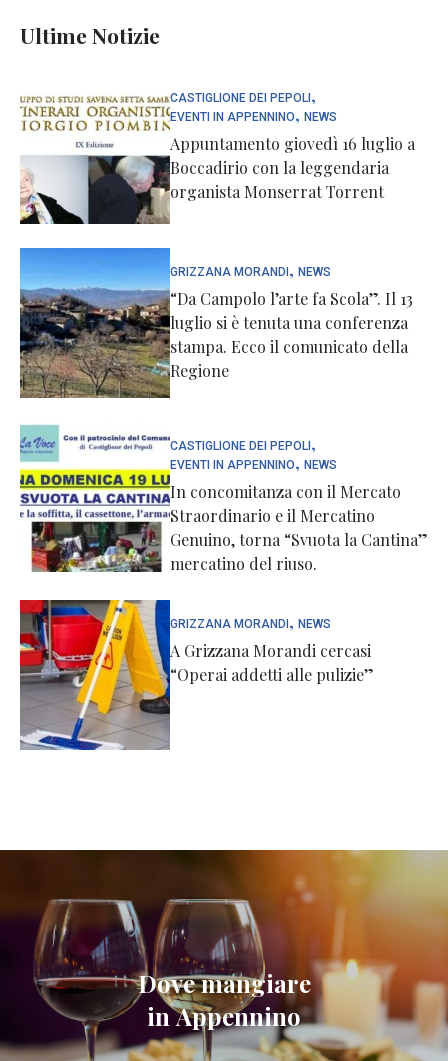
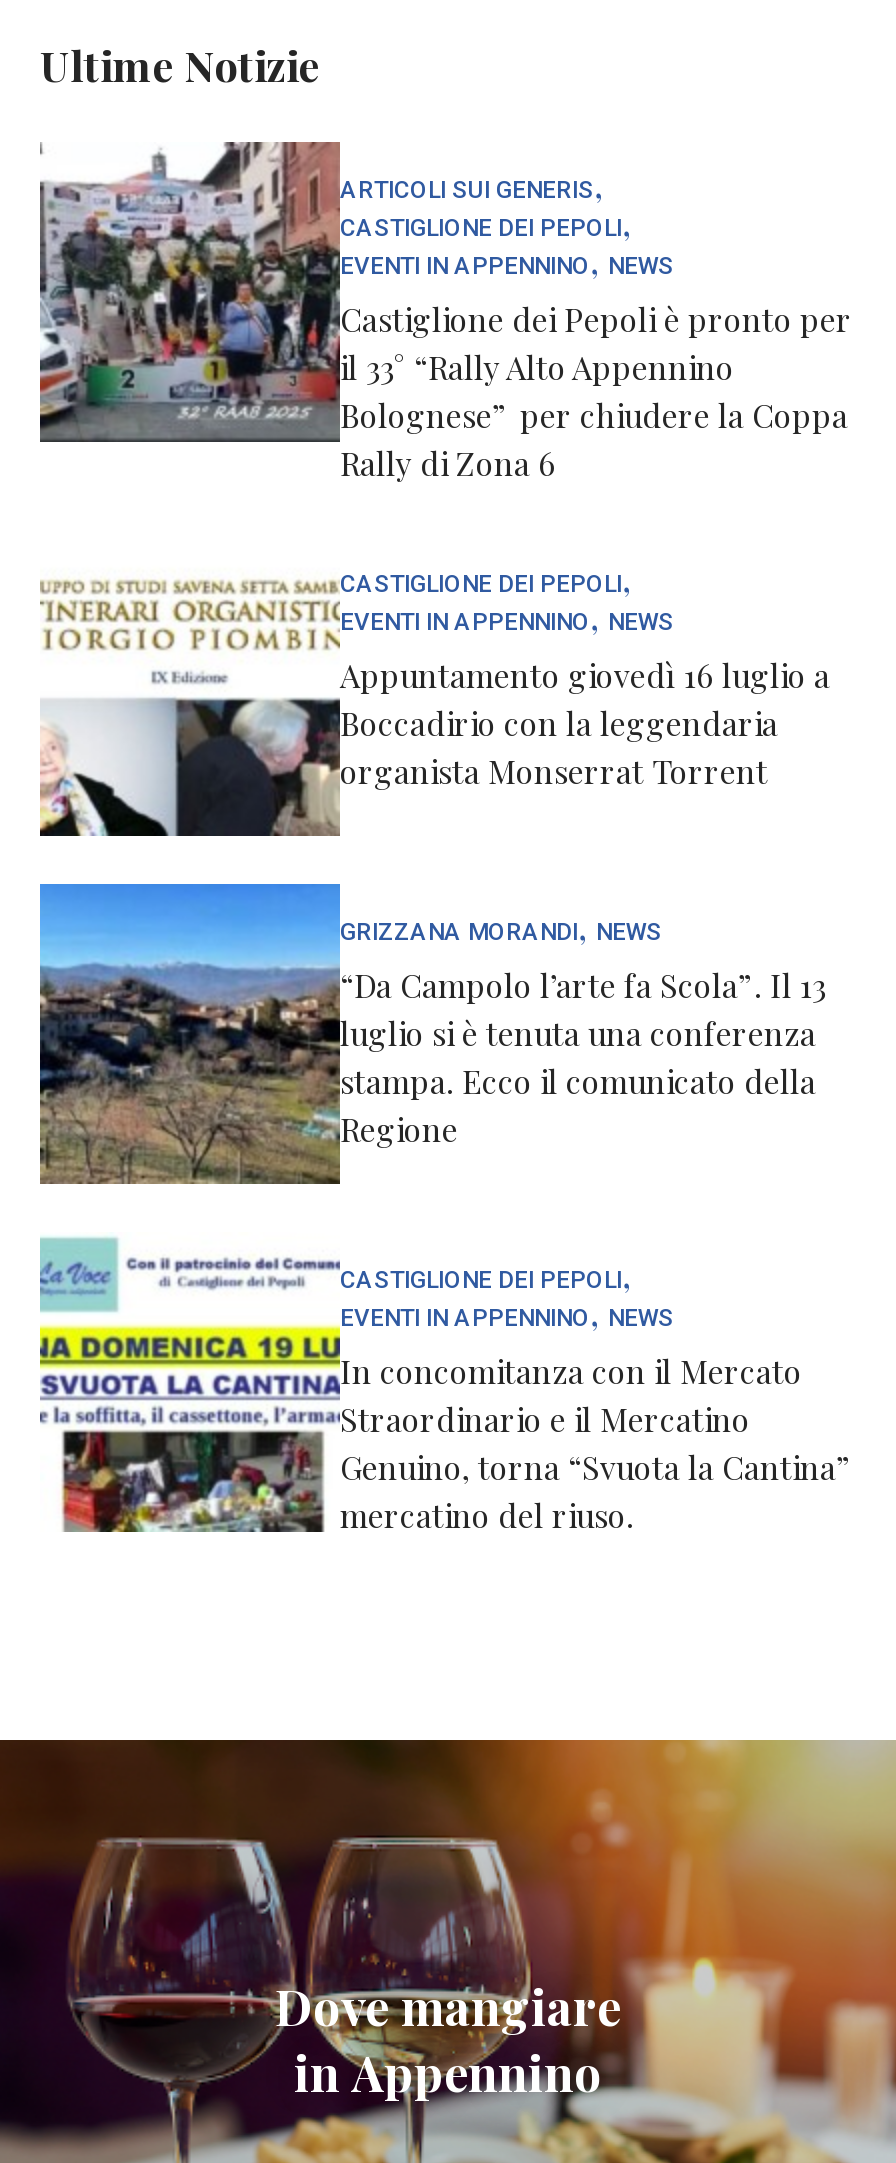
none -> [38,139,852,484] [image] | ARTICOLI SUI GENERIS, | CASTIGLIONE DEI PEPOLI, | EVENTI IN APPENNINO,NEWS | Castiglione dei Pepoli è pronto per | il 33° “Rally Alto Appennino | Bolognese” per chiudere la Coppa | Rally di Zona 6
moved [18,83,428,574] -> [36,554,856,1536]: [image] | CASTIGLIONE DEI PEPOLI, | EVENTI IN APPENNINO,NEWS | ... | Genuino, torna “Svuota la Cantina” | mercatino del riuso.
[19,599,374,751] [image] | GRIZZANA MORANDI, NEWS | A Grizzana Morandi cercasi | “Operai addetti alle pulizie” -> none

